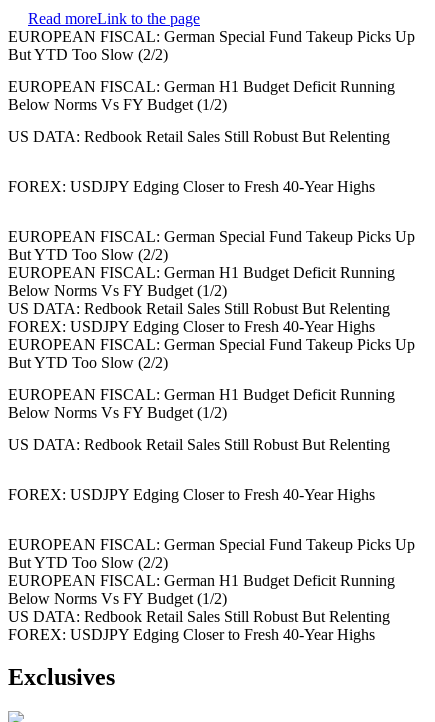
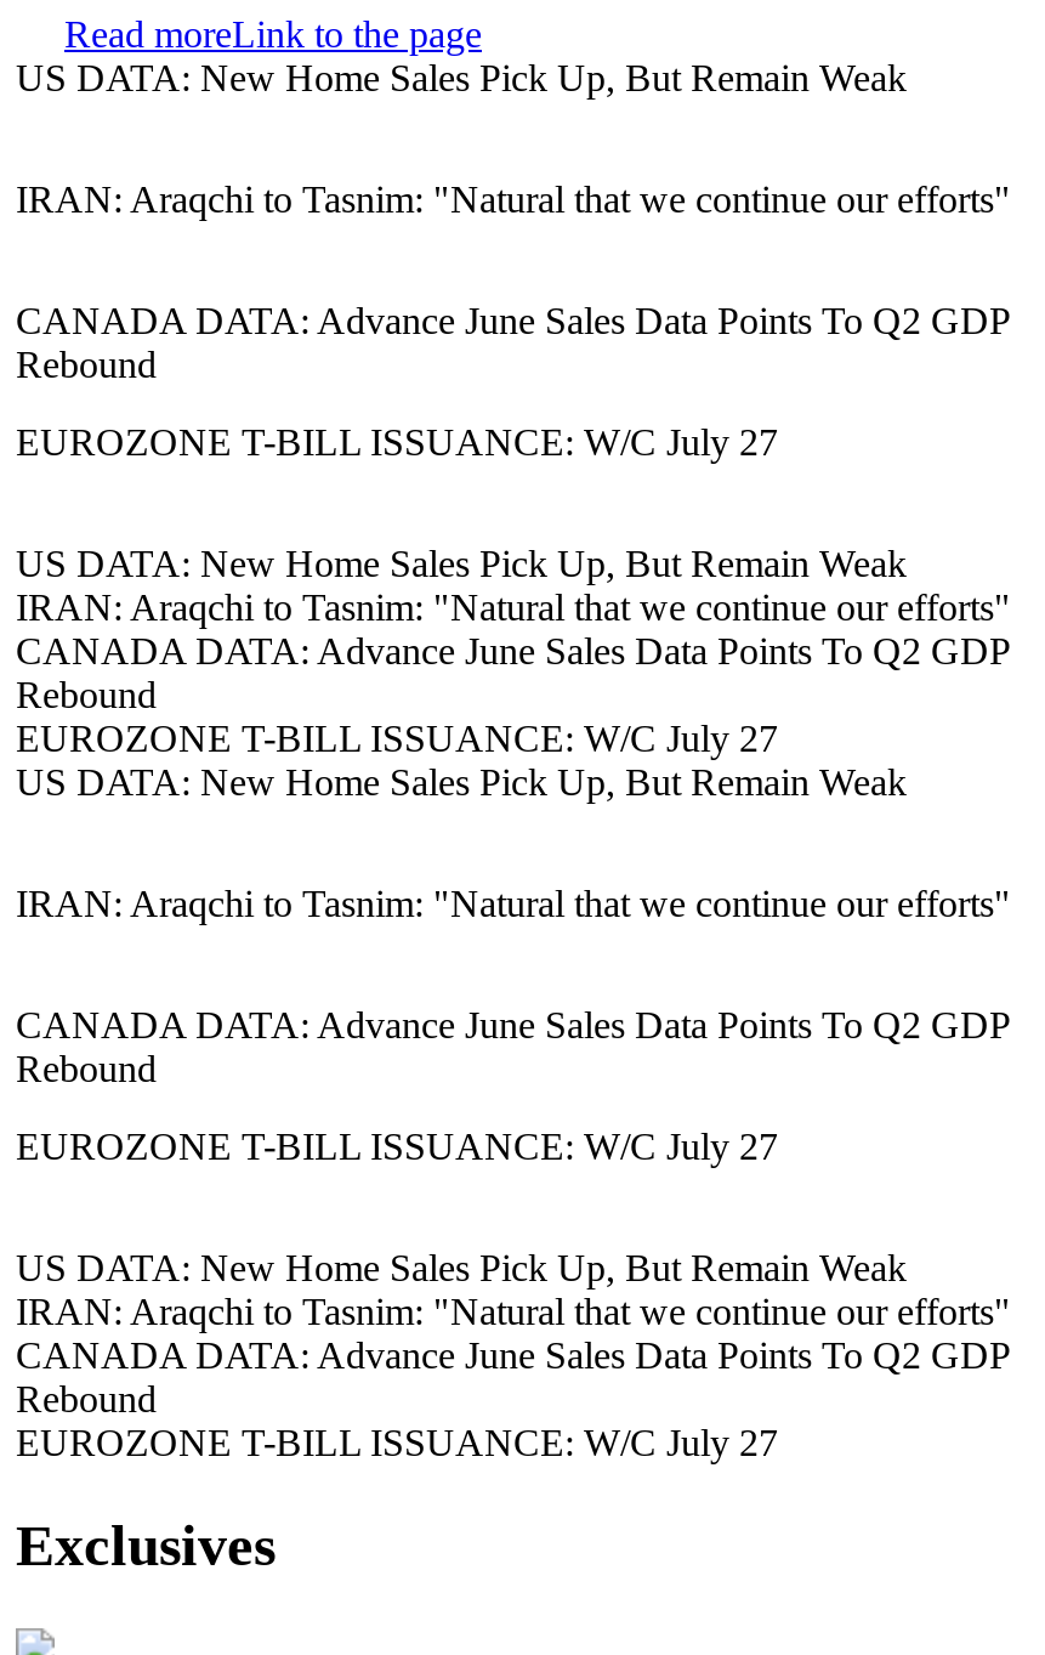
[8,28,415,63] EUROPEAN FISCAL: German Special Fund Takeup Picks Up | But YTD Too Slow (2/2) -> [16,58,907,99] US DATA: New Home Sales Pick Up, But Remain Weak
[8,78,395,113] EUROPEAN FISCAL: German H1 Budget Deficit Running | Below Norms Vs FY Budget (1/2) -> [16,179,1011,220] IRAN: Araqchi to Tasnim: "Natural that we continue our efforts"
[8,128,390,145] US DATA: Redbook Retail Sales Still Robust But Relenting -> [16,300,1009,385] CANADA DATA: Advance June Sales Data Points To Q2 GDP | Rebound
[8,178,375,195] FOREX: USDJPY Edging Closer to Fresh 40-Year Highs -> [16,422,778,463] EUROZONE T-BILL ISSUANCE: W/C July 27
[8,228,415,371] EUROPEAN FISCAL: German Special Fund Takeup Picks Up | But YTD Too Slow (2/2) | EUROPEAN FISCAL: German H1 Budget Deficit Running | Below Norms Vs FY Budget (1/2) | US DATA: Redbook Retail Sales Still Robust But Relenting | FOREX: USDJPY Edging Closer to Fresh 40-Year Highs | EUROPEAN FISCAL: German Special Fund Takeup Picks Up | But YTD Too Slow (2/2) -> [16,543,1011,803] US DATA: New Home Sales Pick Up, But Remain Weak | IRAN: Araqchi to Tasnim: "Natural that we continue our efforts" | CANADA DATA: Advance June Sales Data Points To Q2 GDP | Rebound | EUROZONE T-BILL ISSUANCE: W/C July 27 | US DATA: New Home Sales Pick Up, But Remain Weak
[8,386,395,421] EUROPEAN FISCAL: German H1 Budget Deficit Running | Below Norms Vs FY Budget (1/2) -> [16,883,1011,925] IRAN: Araqchi to Tasnim: "Natural that we continue our efforts"
[8,436,390,453] US DATA: Redbook Retail Sales Still Robust But Relenting -> [16,1005,1009,1090] CANADA DATA: Advance June Sales Data Points To Q2 GDP | Rebound
[8,486,375,503] FOREX: USDJPY Edging Closer to Fresh 40-Year Highs -> [16,1126,778,1167] EUROZONE T-BILL ISSUANCE: W/C July 27
[8,536,415,643] EUROPEAN FISCAL: German Special Fund Takeup Picks Up | But YTD Too Slow (2/2) | EUROPEAN FISCAL: German H1 Budget Deficit Running | Below Norms Vs FY Budget (1/2) | US DATA: Redbook Retail Sales Still Robust But Relenting | FOREX: USDJPY Edging Closer to Fresh 40-Year Highs -> [16,1248,1011,1464] US DATA: New Home Sales Pick Up, But Remain Weak | IRAN: Araqchi to Tasnim: "Natural that we continue our efforts" | CANADA DATA: Advance June Sales Data Points To Q2 GDP | Rebound | EUROZONE T-BILL ISSUANCE: W/C July 27

